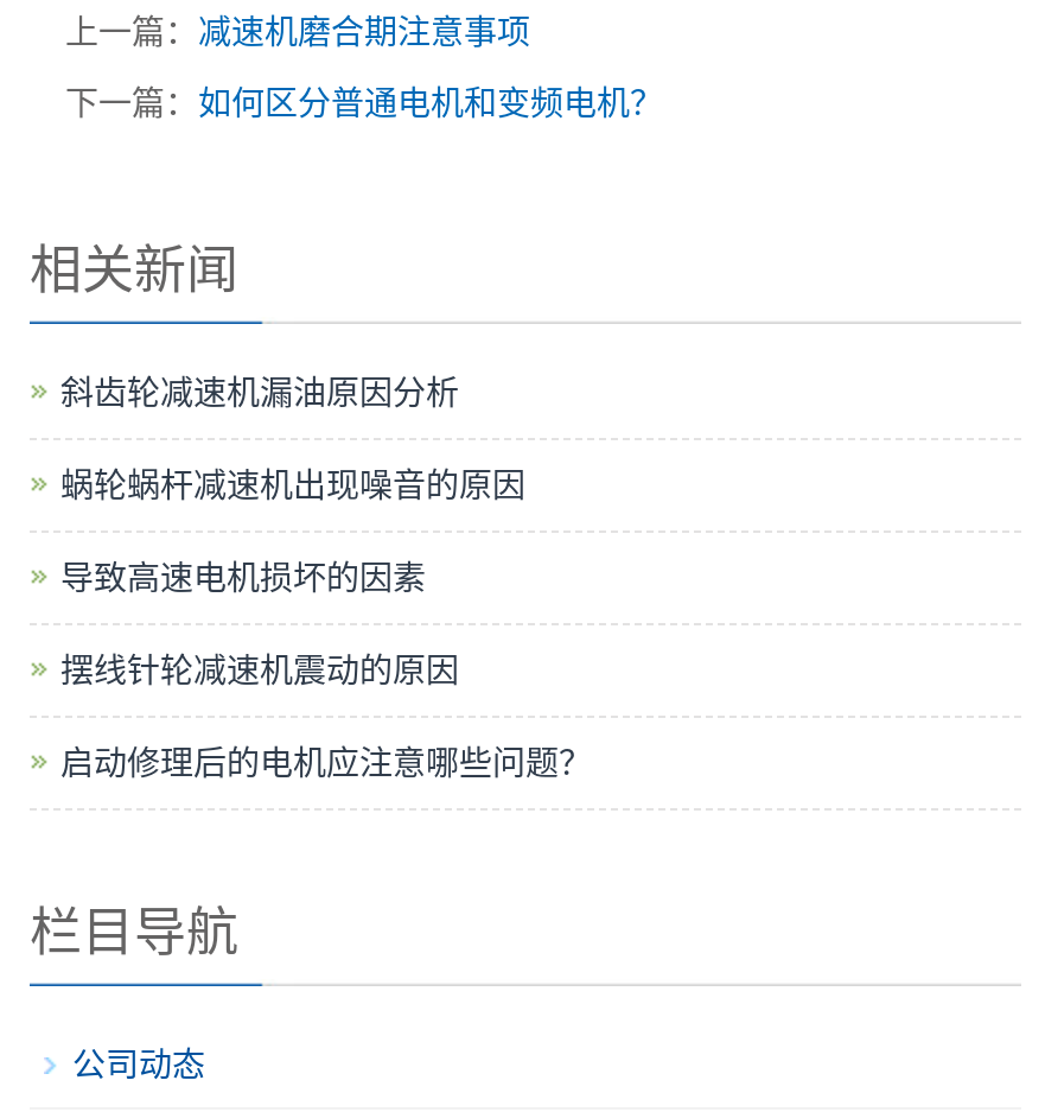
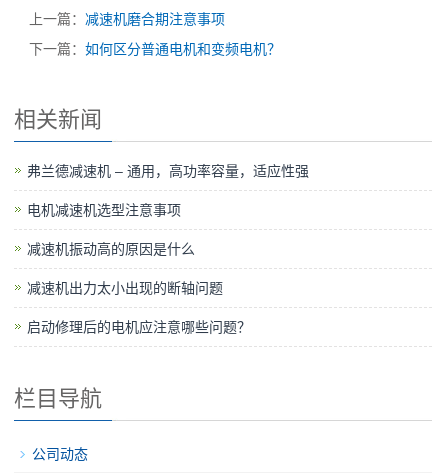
[60,374,459,412] 斜齿轮减速机漏油原因分析 -> [27,163,309,179] 弗兰德减速机 – 通用，高功率容量，适应性强
[60,466,525,504] 蜗轮蜗杆减速机出现噪音的原因 -> [27,202,181,218] 电机减速机选型注意事项
[60,559,426,597] 导致高速电机损坏的因素 -> [27,241,195,257] 减速机振动高的原因是什么
[60,652,459,690] 摆线针轮减速机震动的原因 -> [27,280,223,296] 减速机出力太小出现的断轴问题

